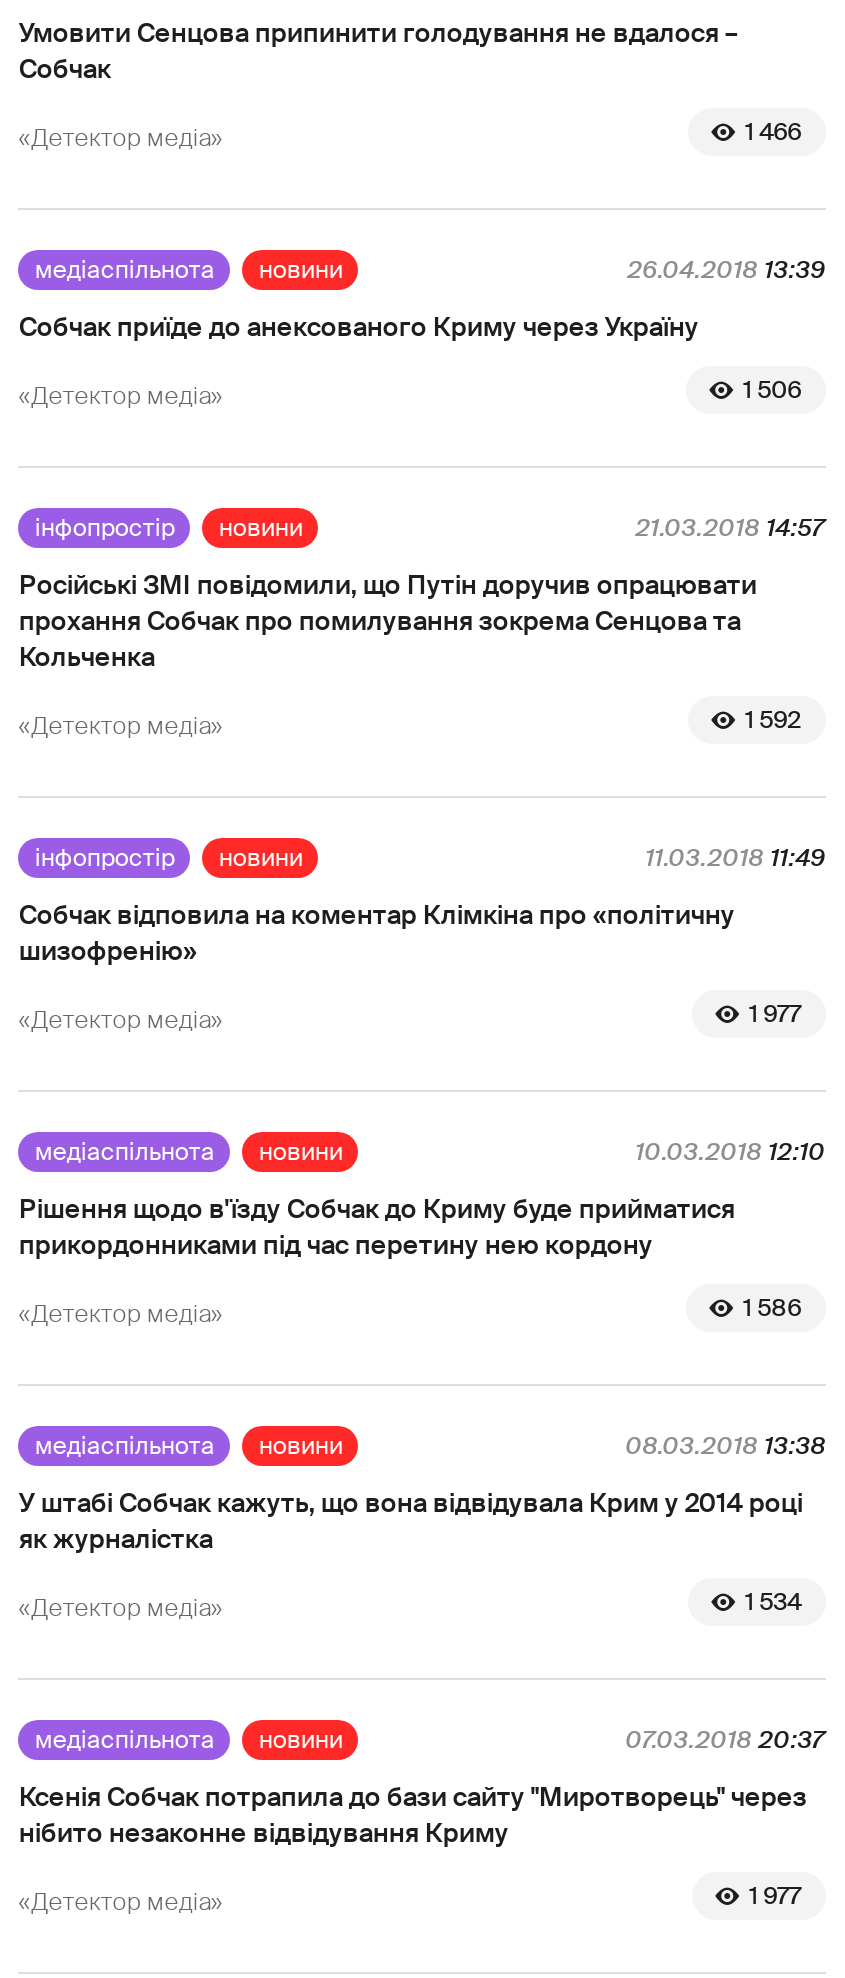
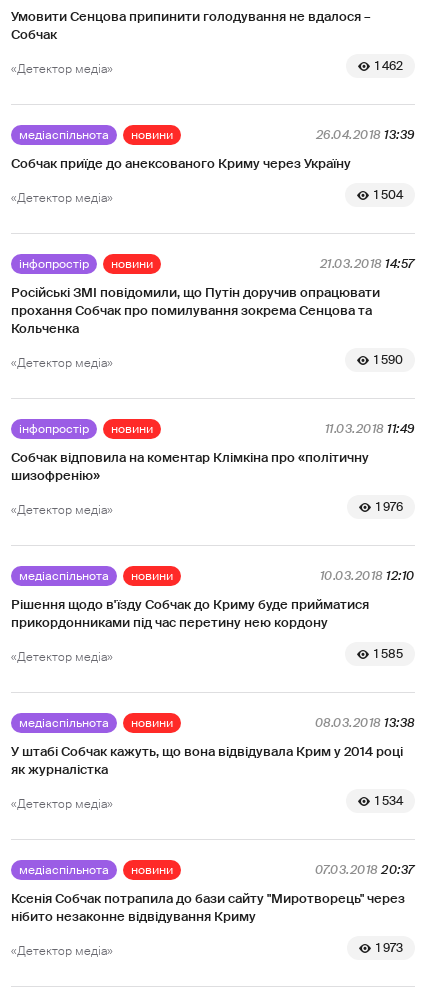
[745,116,801,148] 1 466 -> [375,58,403,74] 1 462
[743,374,801,406] 1 506 -> [374,187,403,203] 1 504
[745,704,801,736] 1 592 -> [374,352,403,368] 1 590
[749,998,801,1030] 1 977 -> [376,499,403,515] 1 976
[743,1292,801,1324] 1 586 -> [374,646,403,662] 1 585
[749,1880,801,1912] 1 977 -> [376,940,403,956] 1 973

